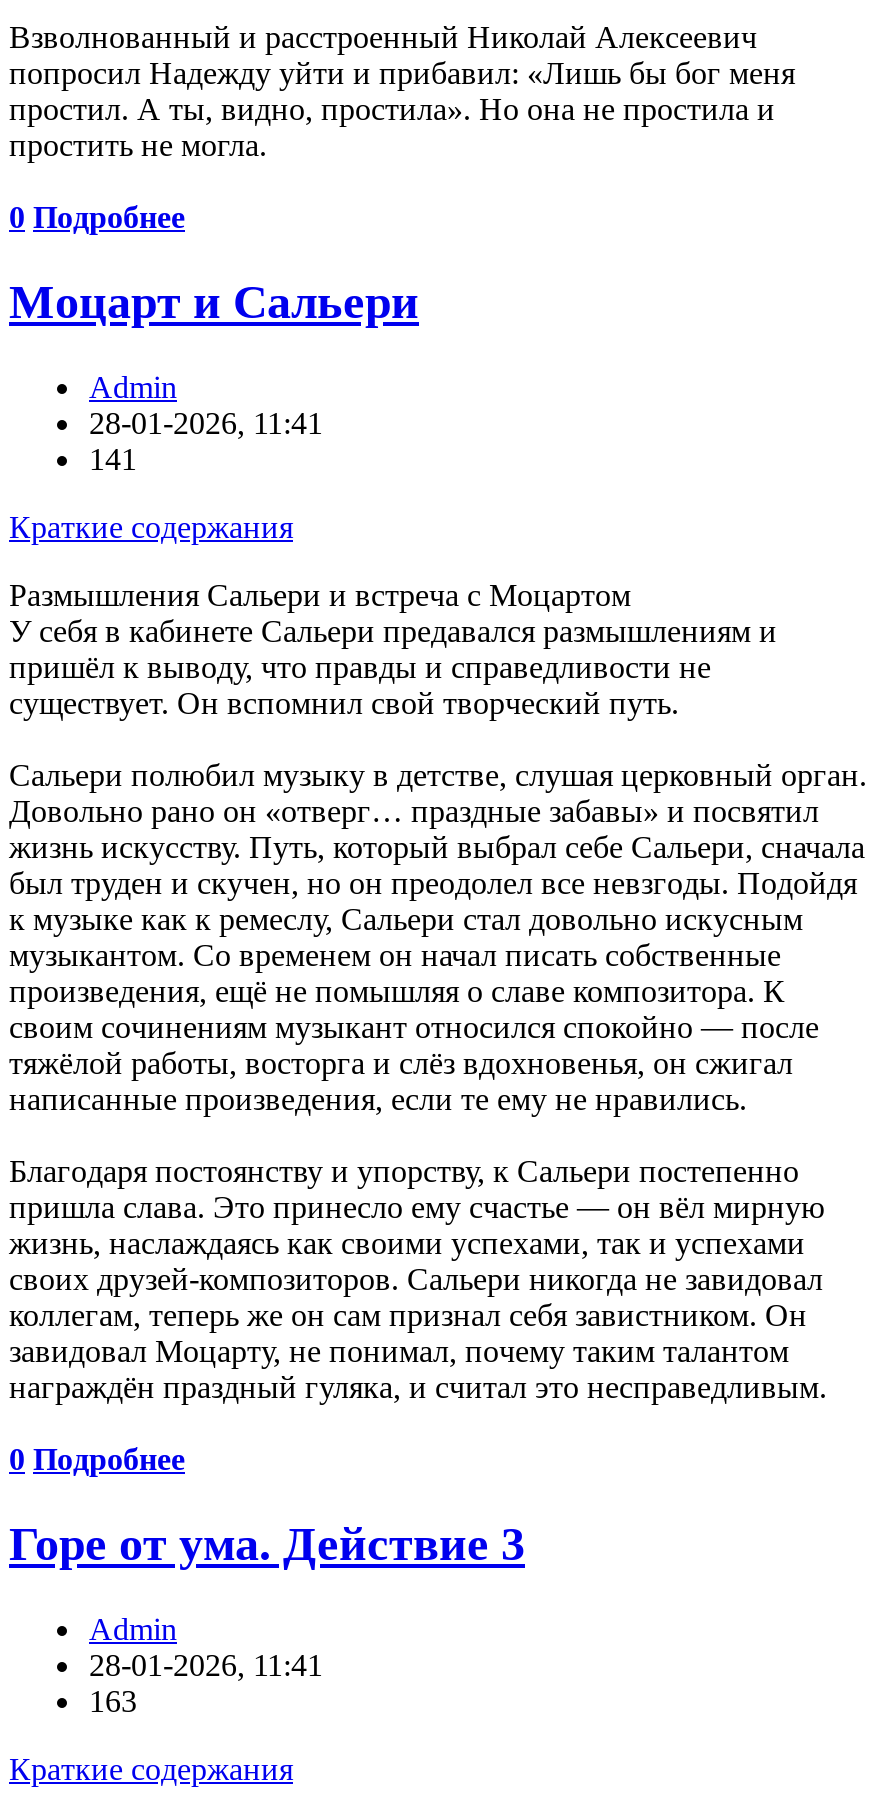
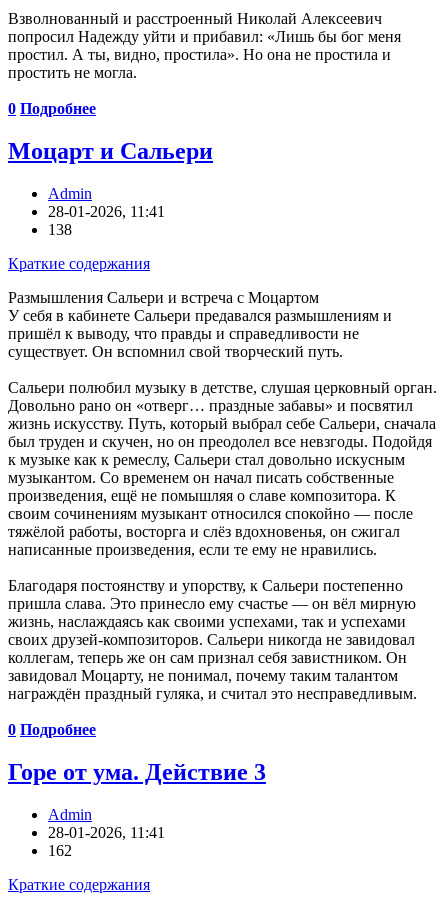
[89,442,137,476] 141 -> [48,221,72,238] 138
[89,1683,137,1717] 163 -> [48,842,72,859] 162

